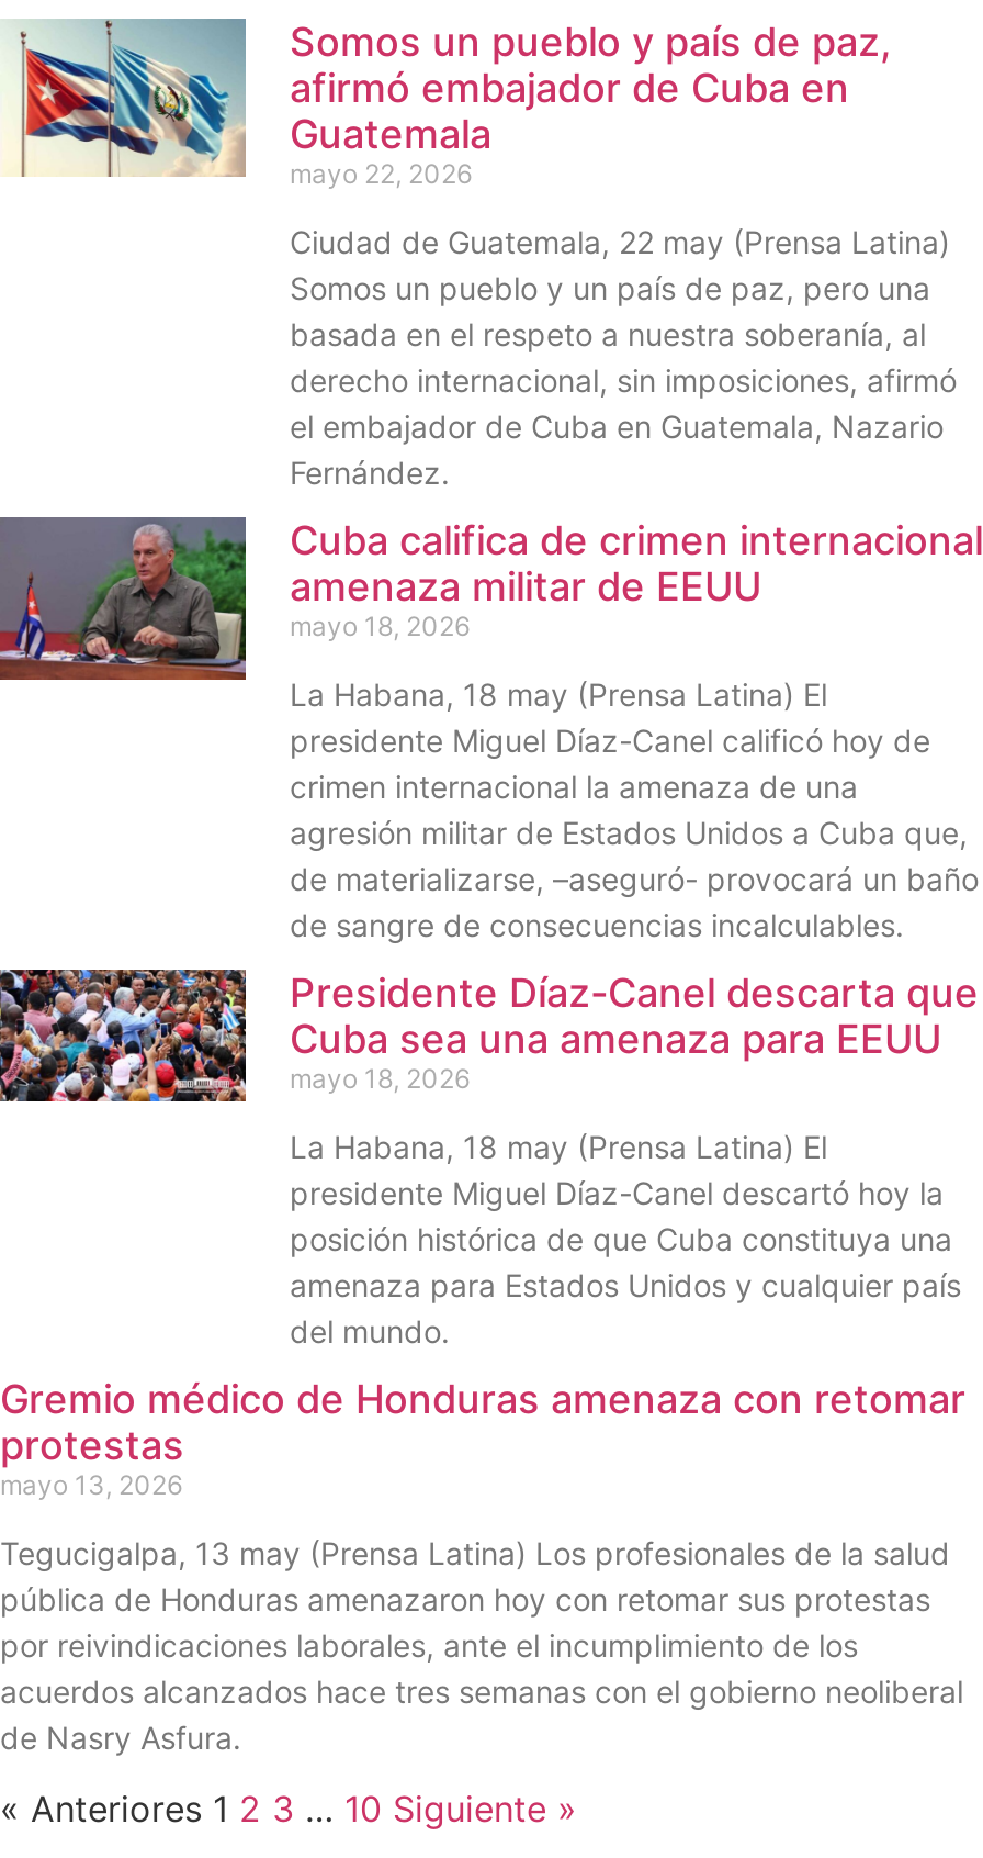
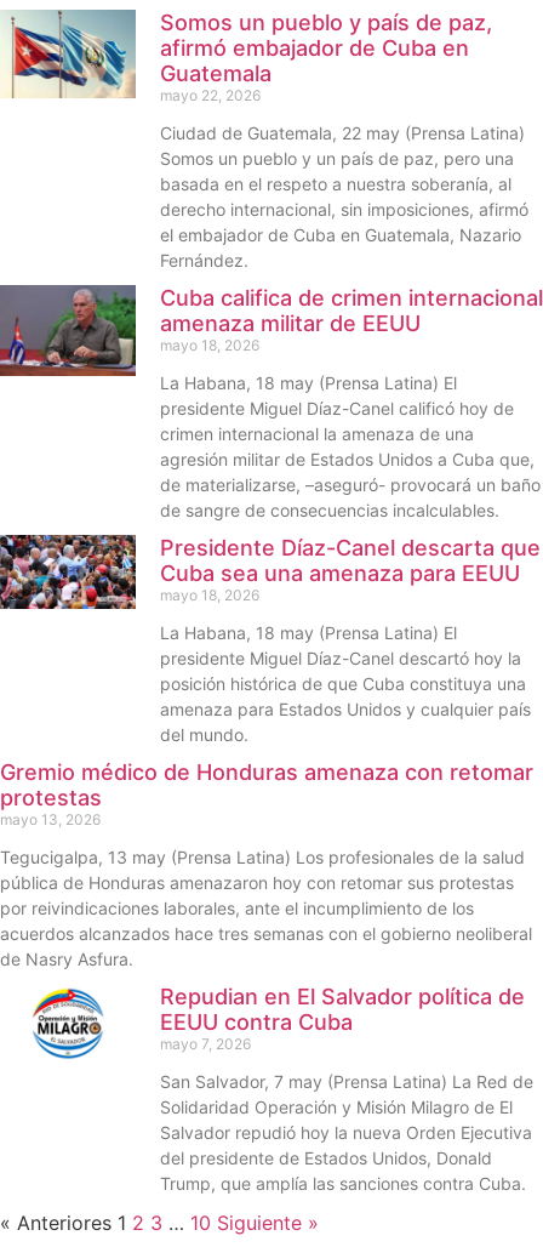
none -> [33,987,104,1060] [image]
none -> [160,984,533,1194] Repudian en El Salvador política de | EEUU contra Cuba | mayo 7, 2026 | San Salvador, 7 may (Prensa Latina) La Red de | Solidaridad Operación y Misión Milagro de El | Salvador repudió hoy la nueva Orden Ejecutiva | del presidente de Estados Unidos, Donald | Trump, que amplía las sanciones contra Cuba.

